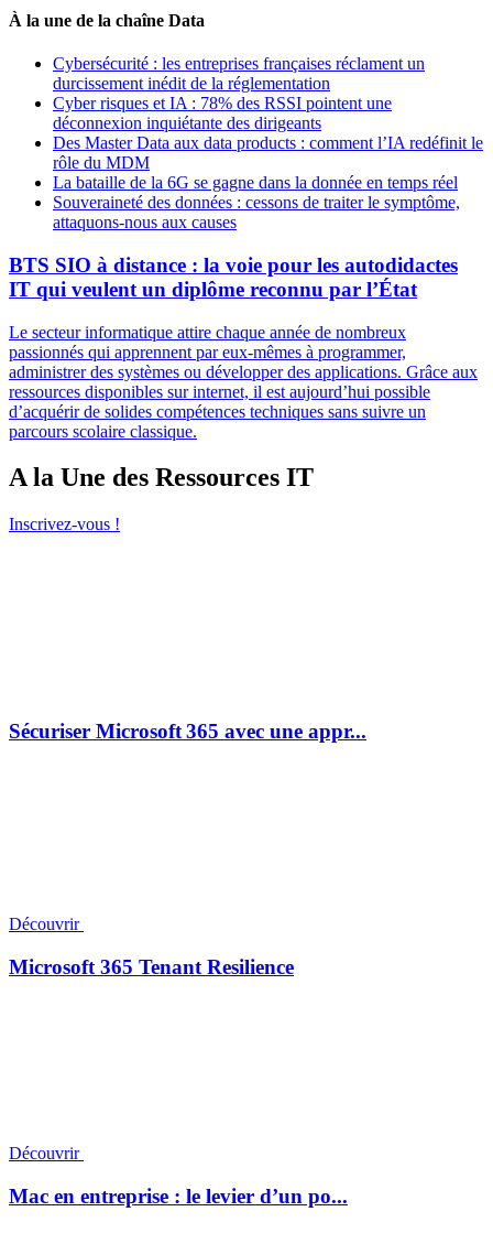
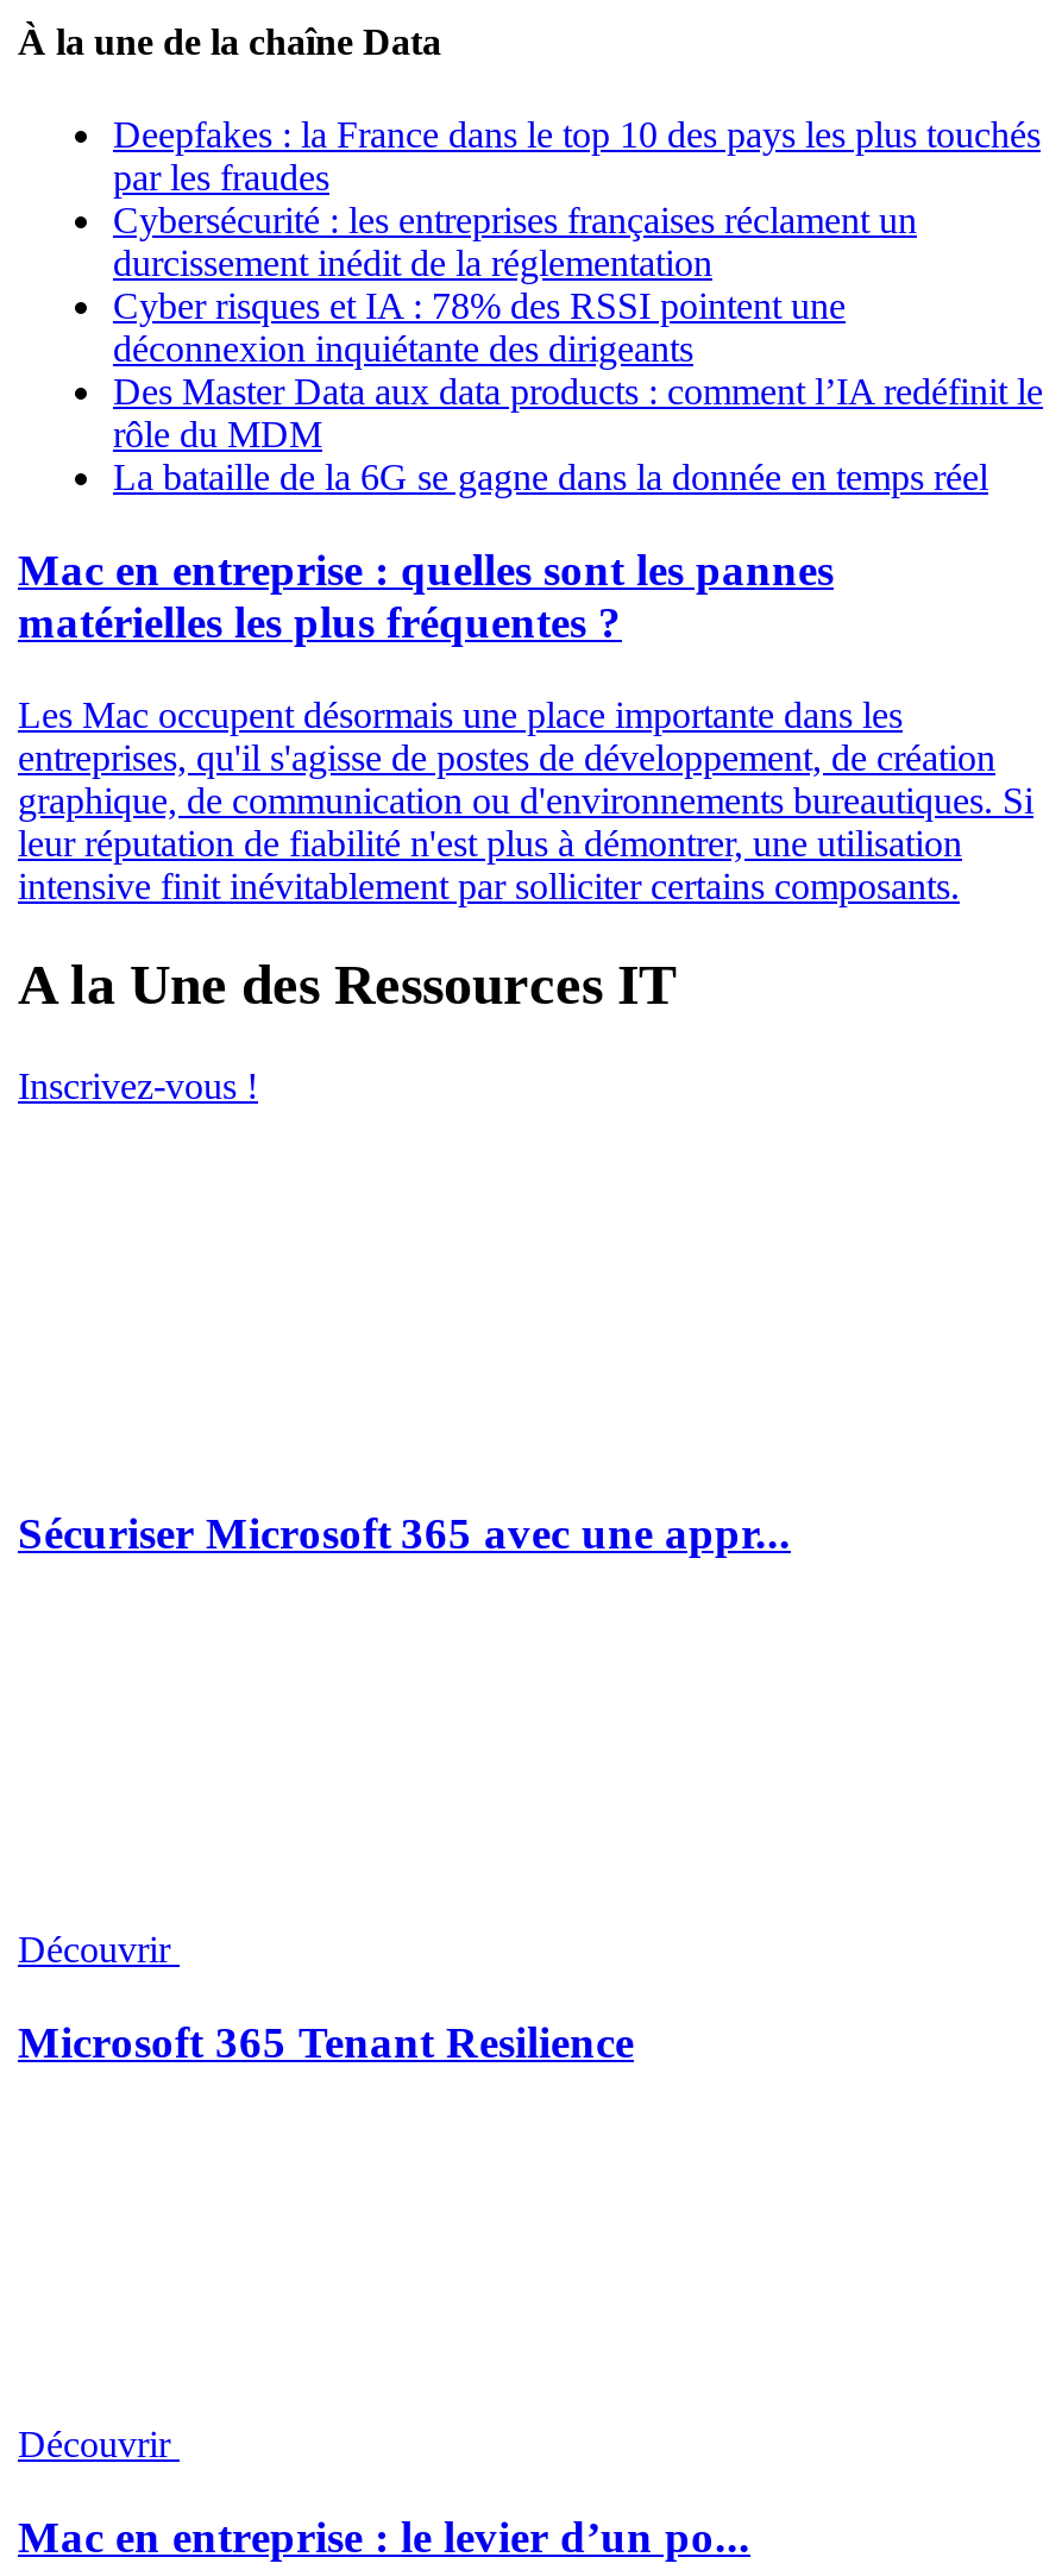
none -> [113,114,1041,198] Deepfakes : la France dans le top 10 des pays les plus touchés | par les fraudes
moved [53,54,483,192] -> [113,200,1043,497]: Cybersécurité : les entreprises françaises réclament un | durcissement inédit de la réglementation | Cyber risques et IA : 78% des RSSI pointent une | déconnexion inquiétante des dirigeants | Des Master Data aux data products : comment l’IA redéfinit le | rôle du MDM | La bataille de la 6G se gagne dans la donnée en temps réel
[9,193,478,440] Souveraineté des données : cessons de traiter le symptôme, | attaquons-nous aux causes | BTS SIO à distance : la voie pour les autodidactes | IT qui veulent un diplôme reconnu par l’État | Le secteur informatique attire chaque année de nombreux | passionnés qui apprennent par eux-mêmes à programmer, | administrer des systèmes ou développer des applications. Grâce aux | ressources disponibles sur internet, il est aujourd’hui possible | d’acquérir de solides compétences techniques sans suivre un | parcours scolaire classique. -> [18,544,1033,905] Mac en entreprise : quelles sont les pannes | matérielles les plus fréquentes ? | Les Mac occupent désormais une place importante dans les | entreprises, qu'il s'agisse de postes de développement, de création | graphique, de communication ou d'environnements bureautiques. Si | leur réputation de fiabilité n'est plus à démontrer, une utilisation | intensive finit inévitablement par solliciter certains composants.

